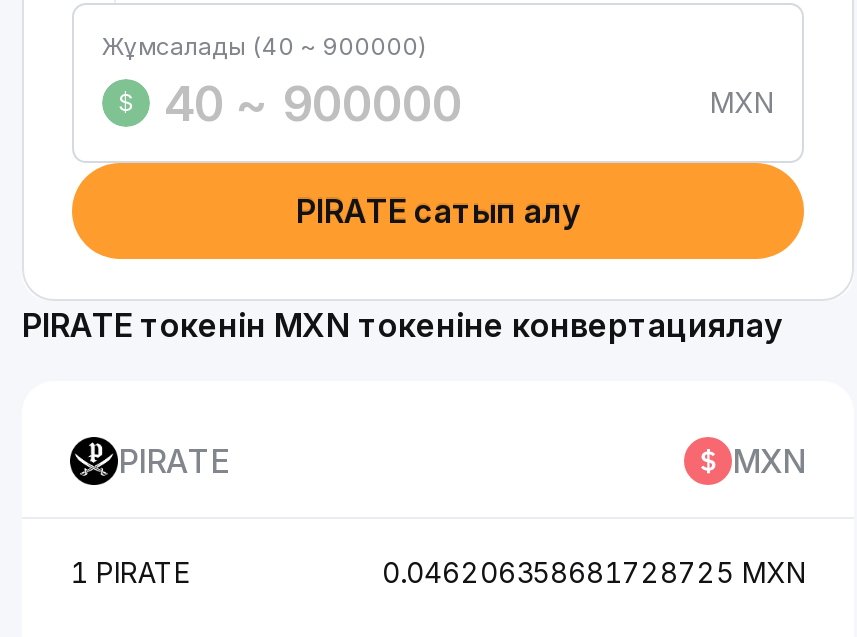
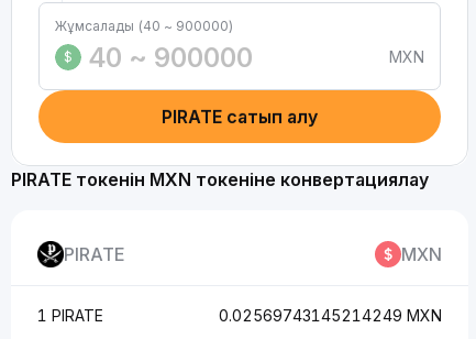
[382,555,806,589] 0.046206358681728725 MXN -> [219,306,442,325] 0.02569743145214249 MXN

